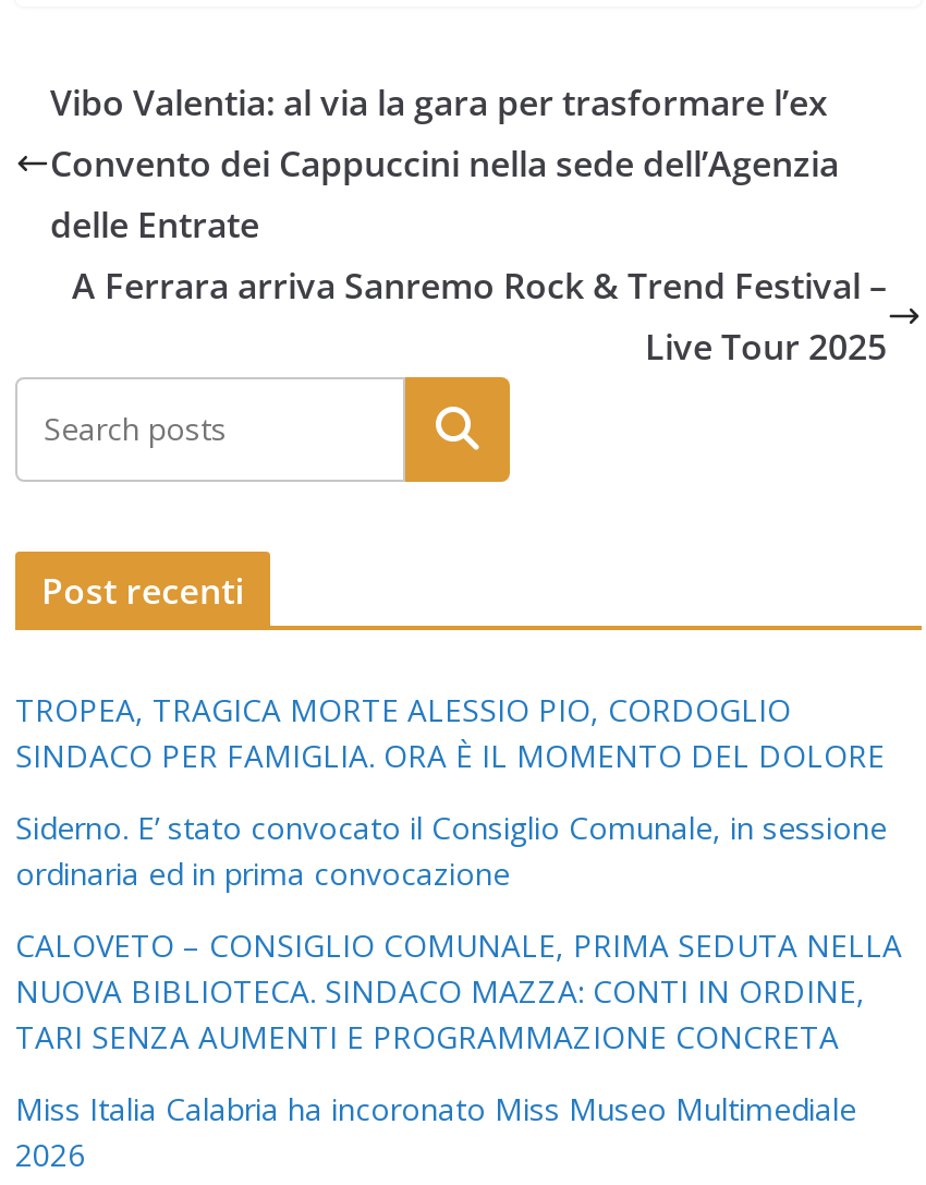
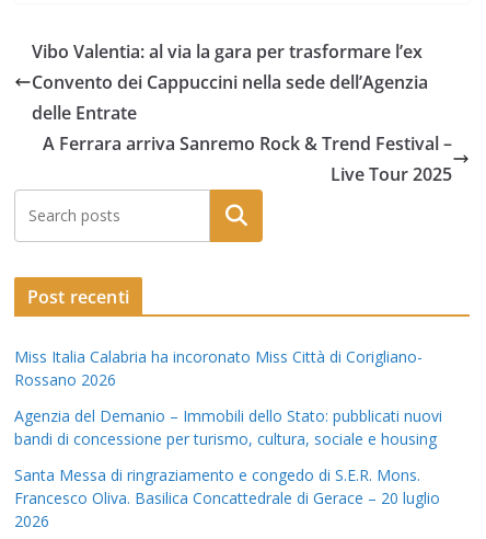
[15,688,902,1129] TROPEA, TRAGICA MORTE ALESSIO PIO, CORDOGLIO | SINDACO PER FAMIGLIA. ORA È IL MOMENTO DEL DOLORE | Siderno. E’ stato convocato il Consiglio Comunale, in sessione | ordinaria ed in prima convocazione | CALOVETO – CONSIGLIO COMUNALE, PRIMA SEDUTA NELLA | NUOVA BIBLIOTECA. SINDACO MAZZA: CONTI IN ORDINE, | TARI SENZA AUMENTI E PROGRAMMAZIONE CONCRETA | Miss Italia Calabria ha incoronato Miss Museo Multimediale -> [14,346,442,508] Miss Italia Calabria ha incoronato Miss Città di Corigliano- | Rossano 2026 | Agenzia del Demanio – Immobili dello Stato: pubblicati nuovi | bandi di concessione per turismo, cultura, sociale e housing | Santa Messa di ringraziamento e congedo di S.E.R. Mons. | Francesco Oliva. Basilica Concattedrale di Gerace – 20 luglio

